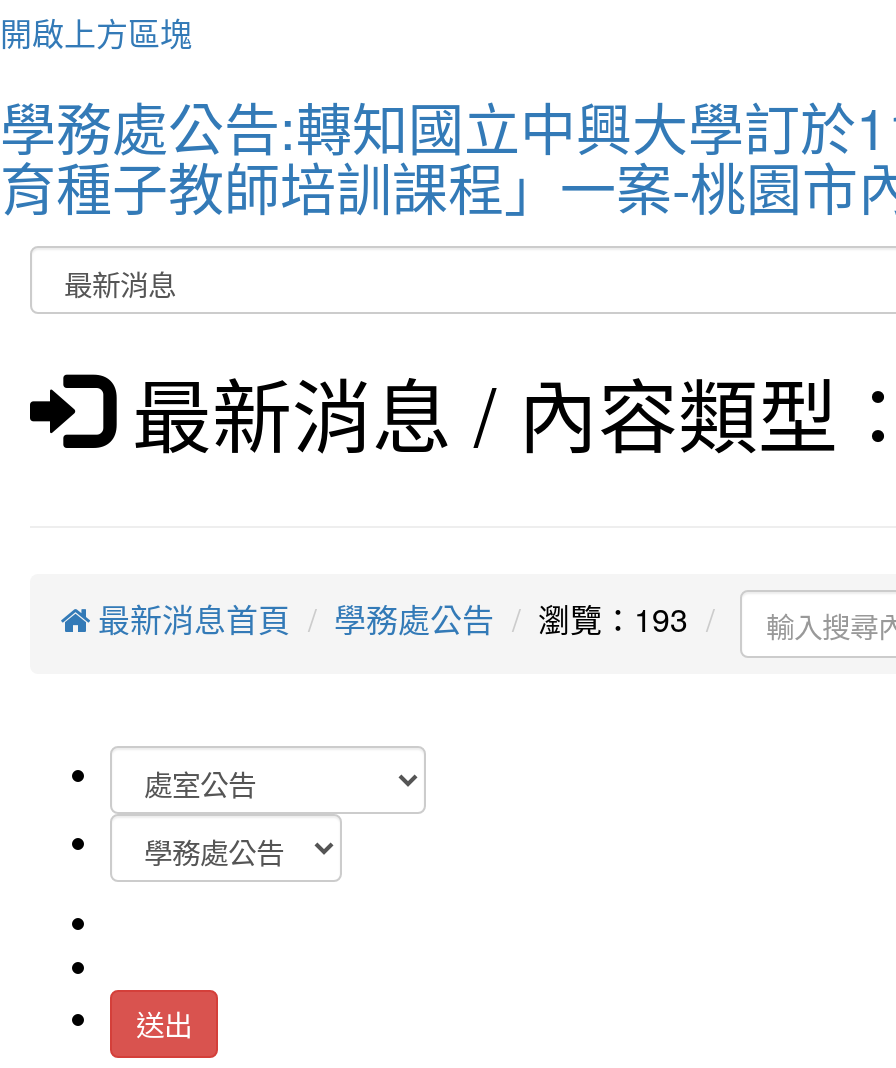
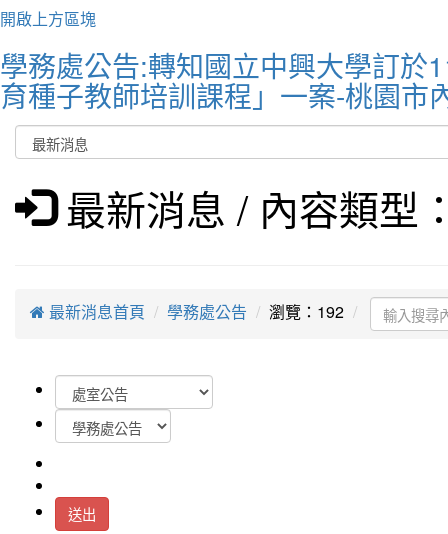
[90,596,688,642] 最新消息首頁 學務處公告 瀏覽：193 -> [45,300,344,323] 最新消息首頁 學務處公告 瀏覽：192

